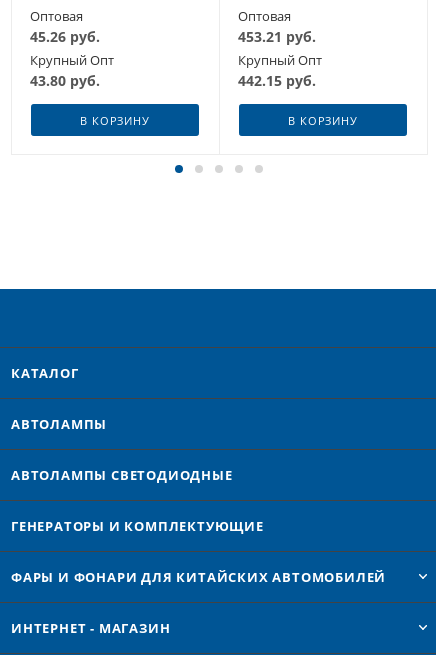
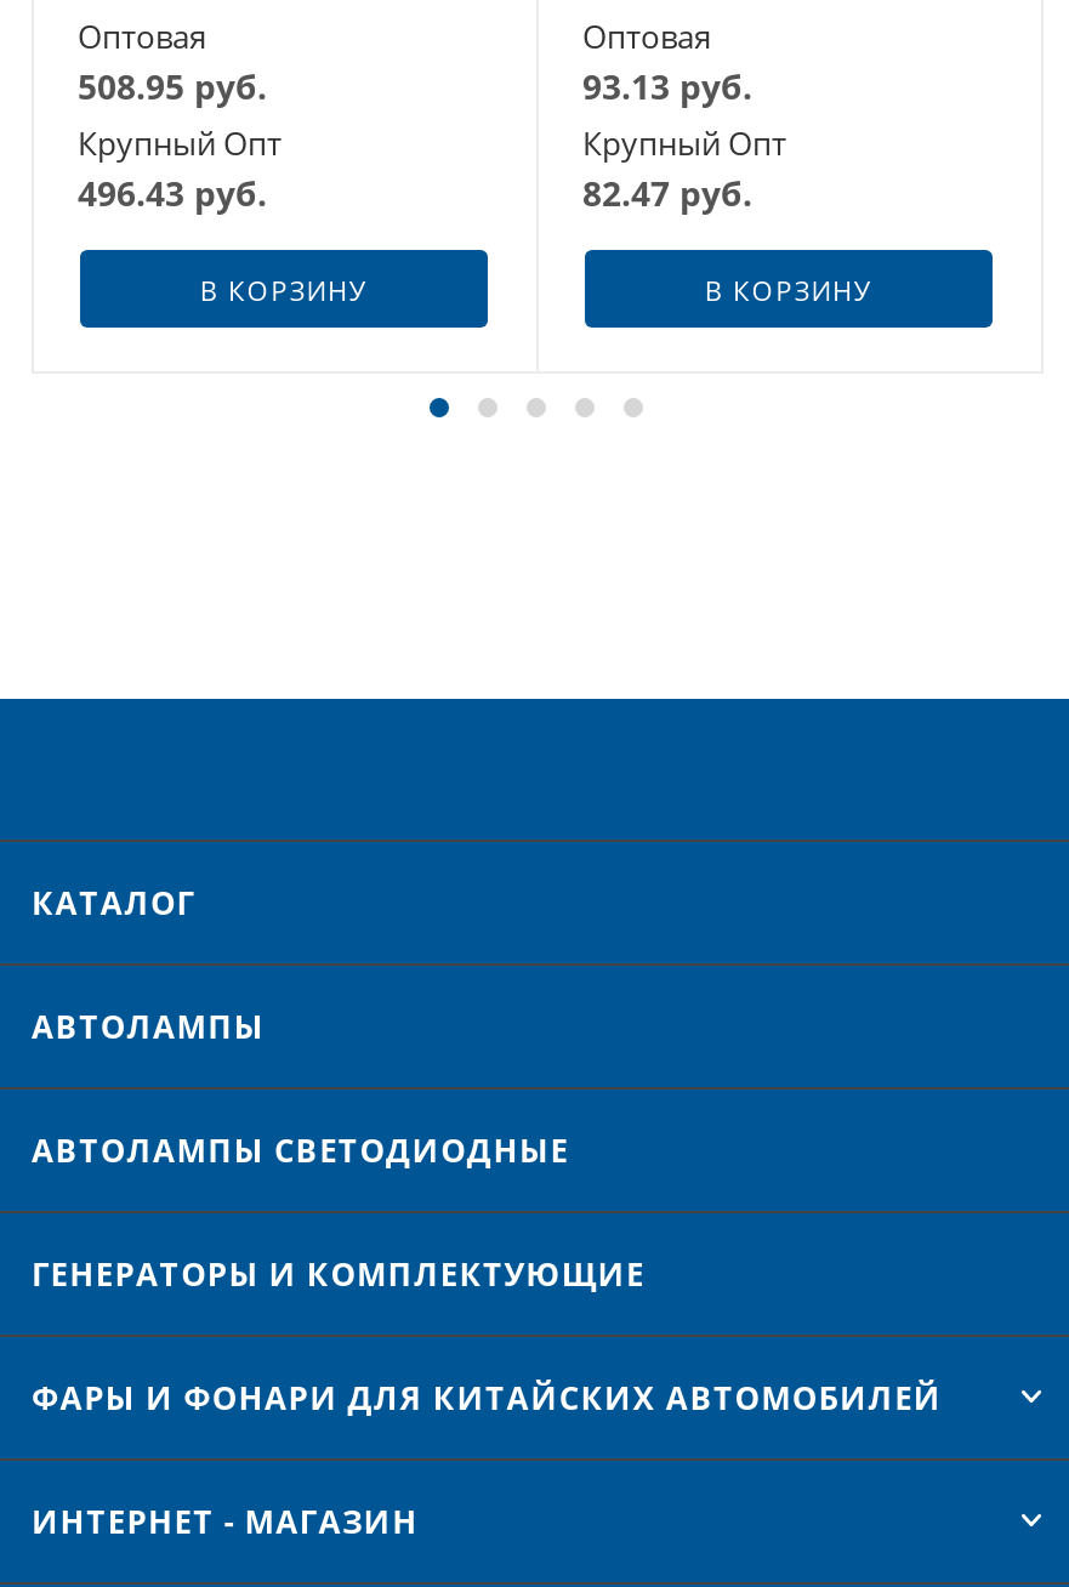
[30,27,100,46] 45.26 руб. -> [78,64,267,110] 508.95 руб.
[238,27,316,46] 453.21 руб. -> [582,64,752,110] 93.13 руб.
[30,71,100,90] 43.80 руб. -> [78,171,267,217] 496.43 руб.
[238,71,316,90] 442.15 руб. -> [582,171,752,217] 82.47 руб.

